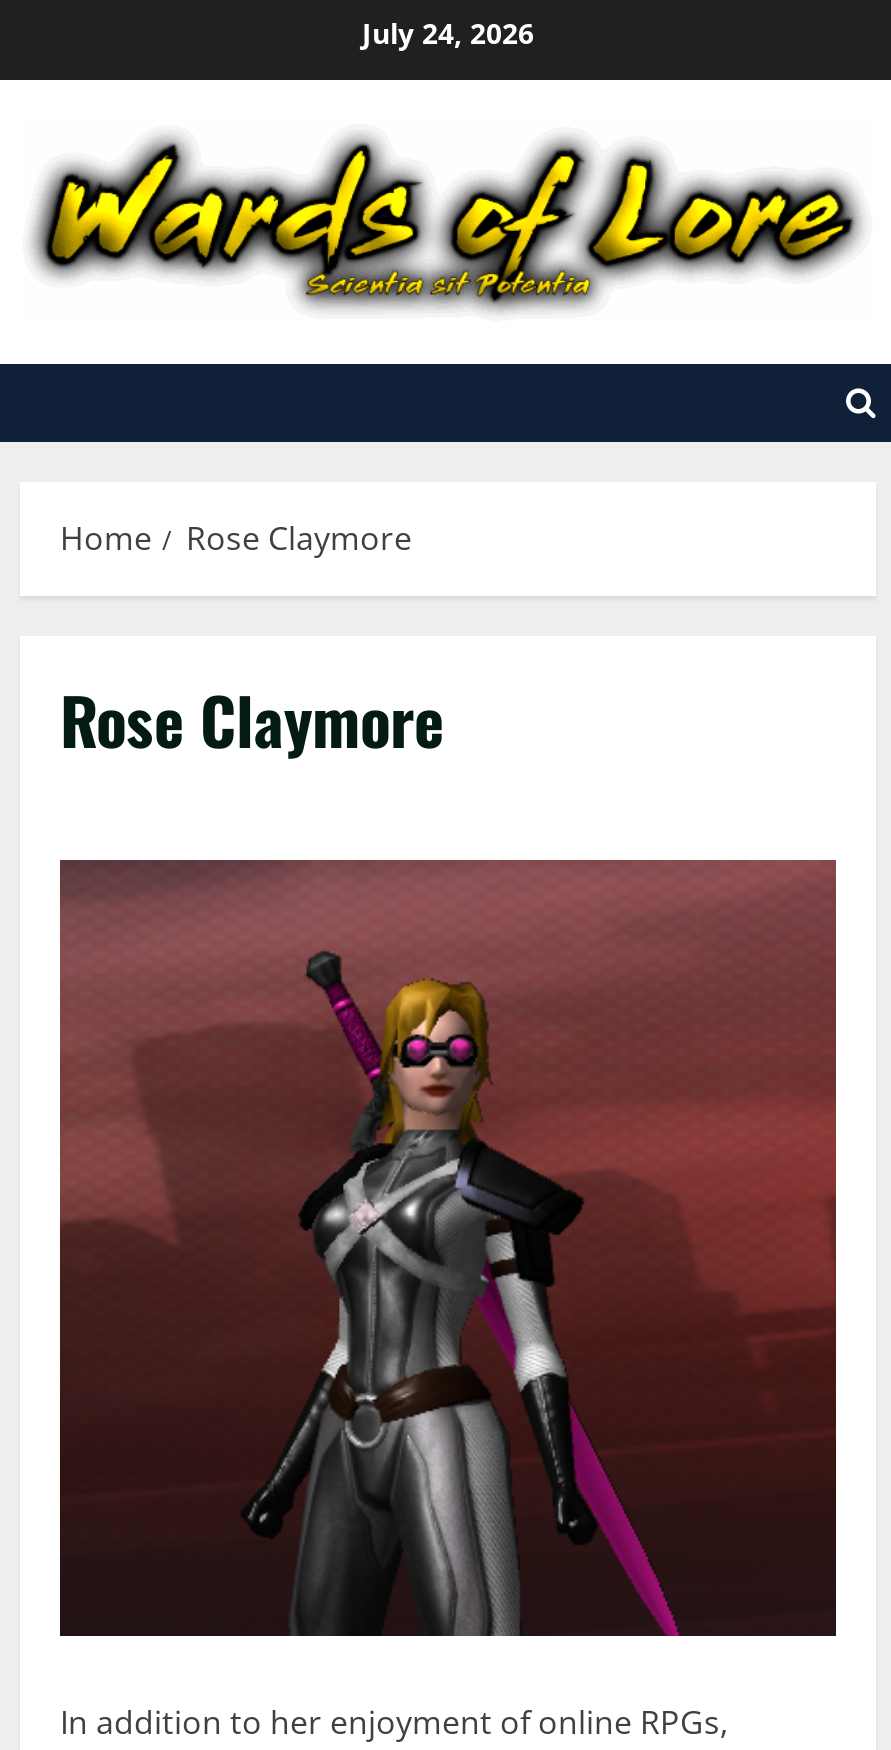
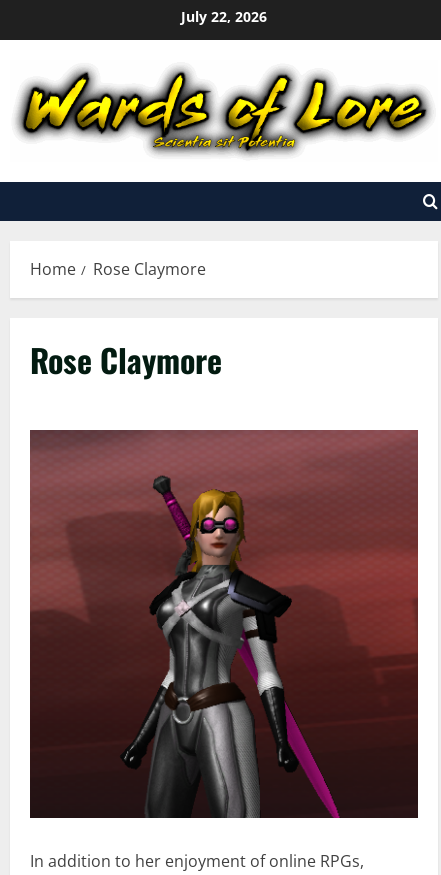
[362,14,534,52] July 24, 2026 -> [181,7,267,26] July 22, 2026

